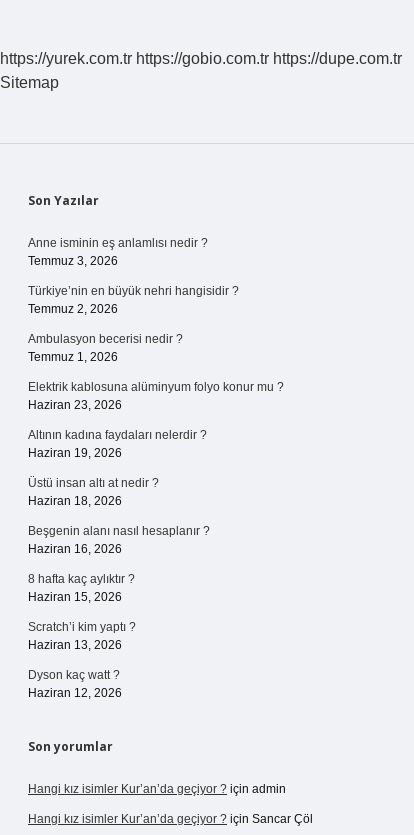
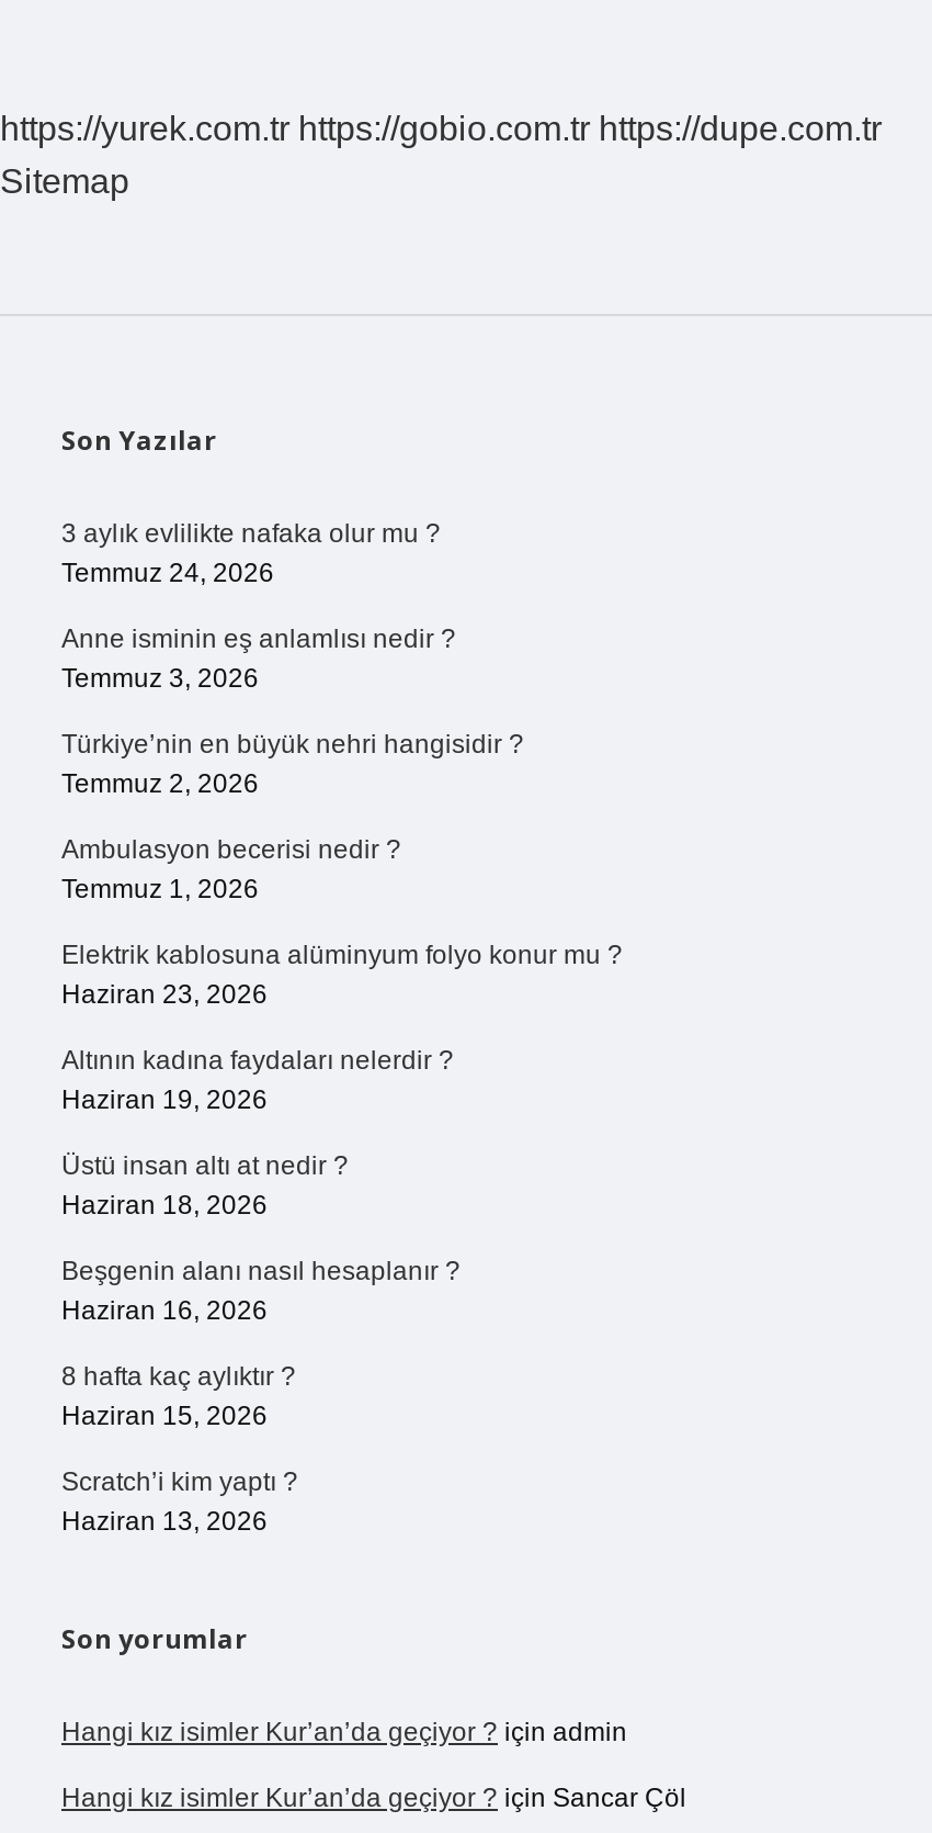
none -> [61,518,441,588] 3 aylık evlilikte nafaka olur mu ? | Temmuz 24, 2026
moved [28,236,284,652] -> [61,623,623,1537]: Anne isminin eş anlamlısı nedir ? | Temmuz 3, 2026 | Türkiye’nin en büyük nehri hangisidir ? | ... | Scratch’i kim yaptı ? | Haziran 13, 2026
[28,668,122,700] Dyson kaç watt ? | Haziran 12, 2026 -> none

